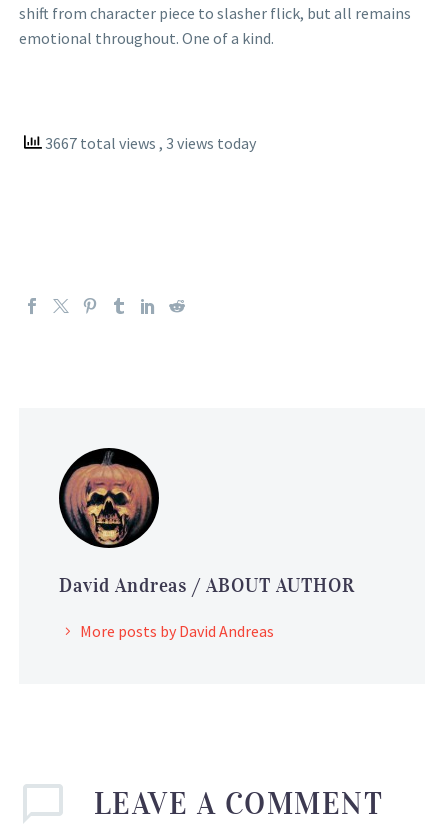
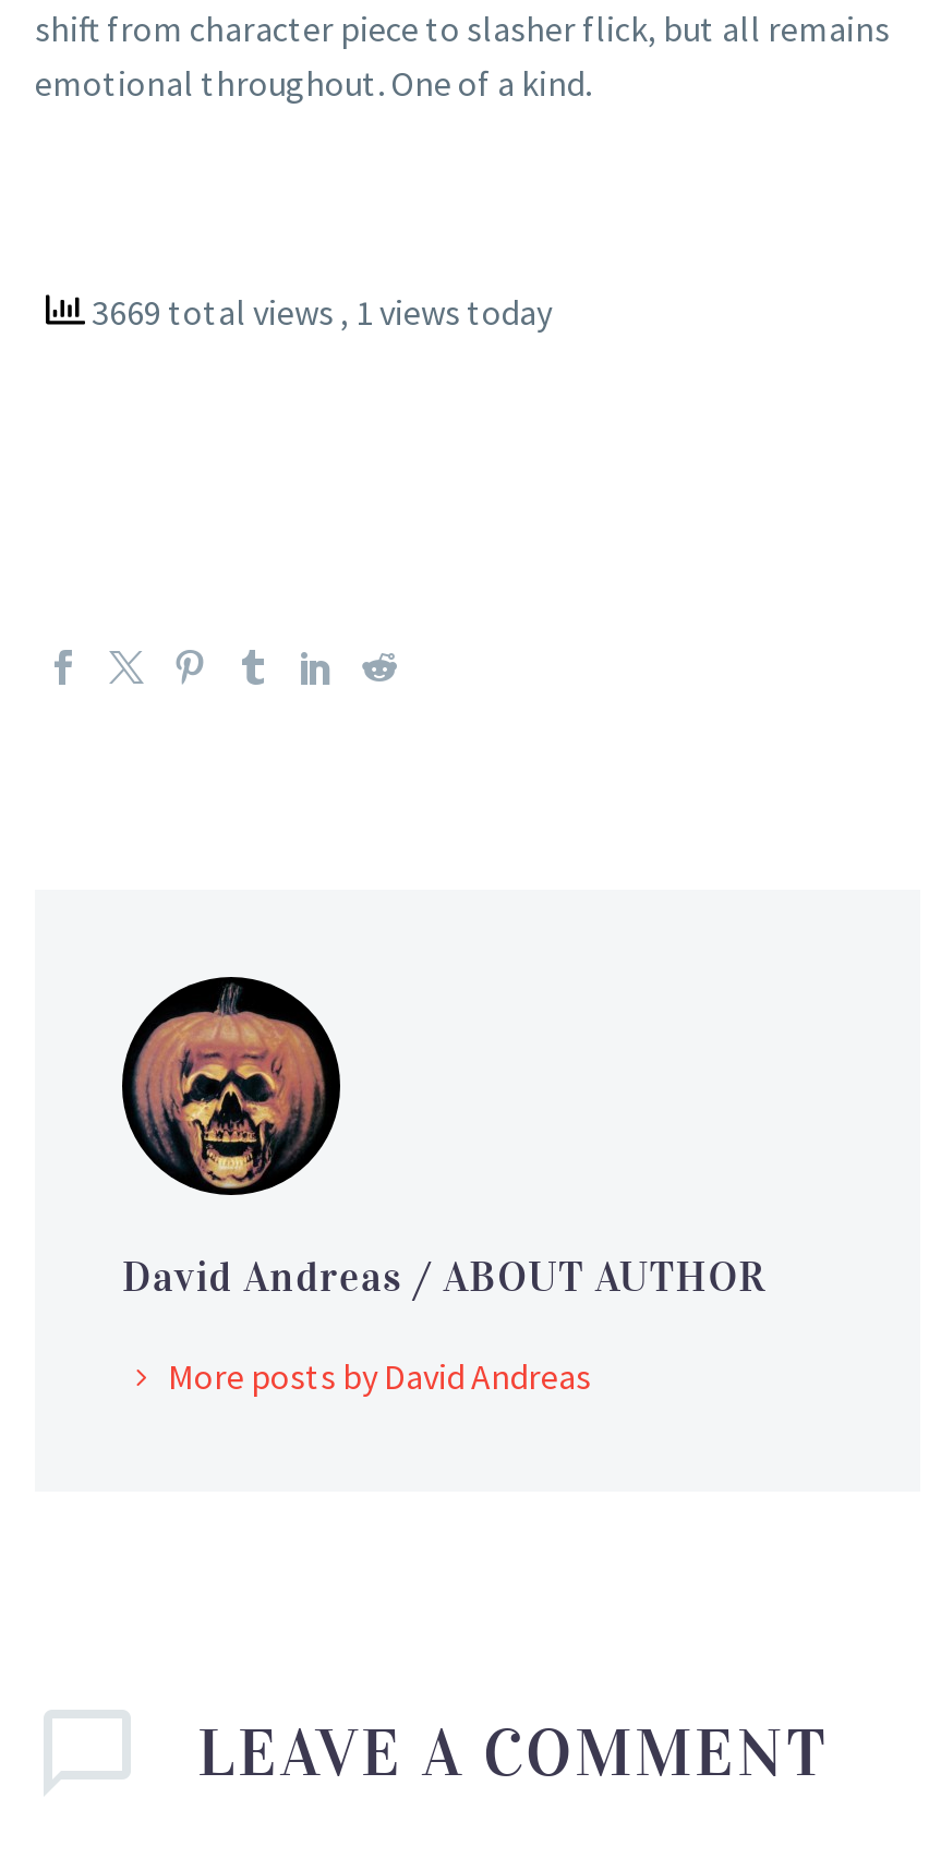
[42,133,256,153] 3667 total views, 3 views today -> [85,290,552,334] 3669 total views, 1 views today

